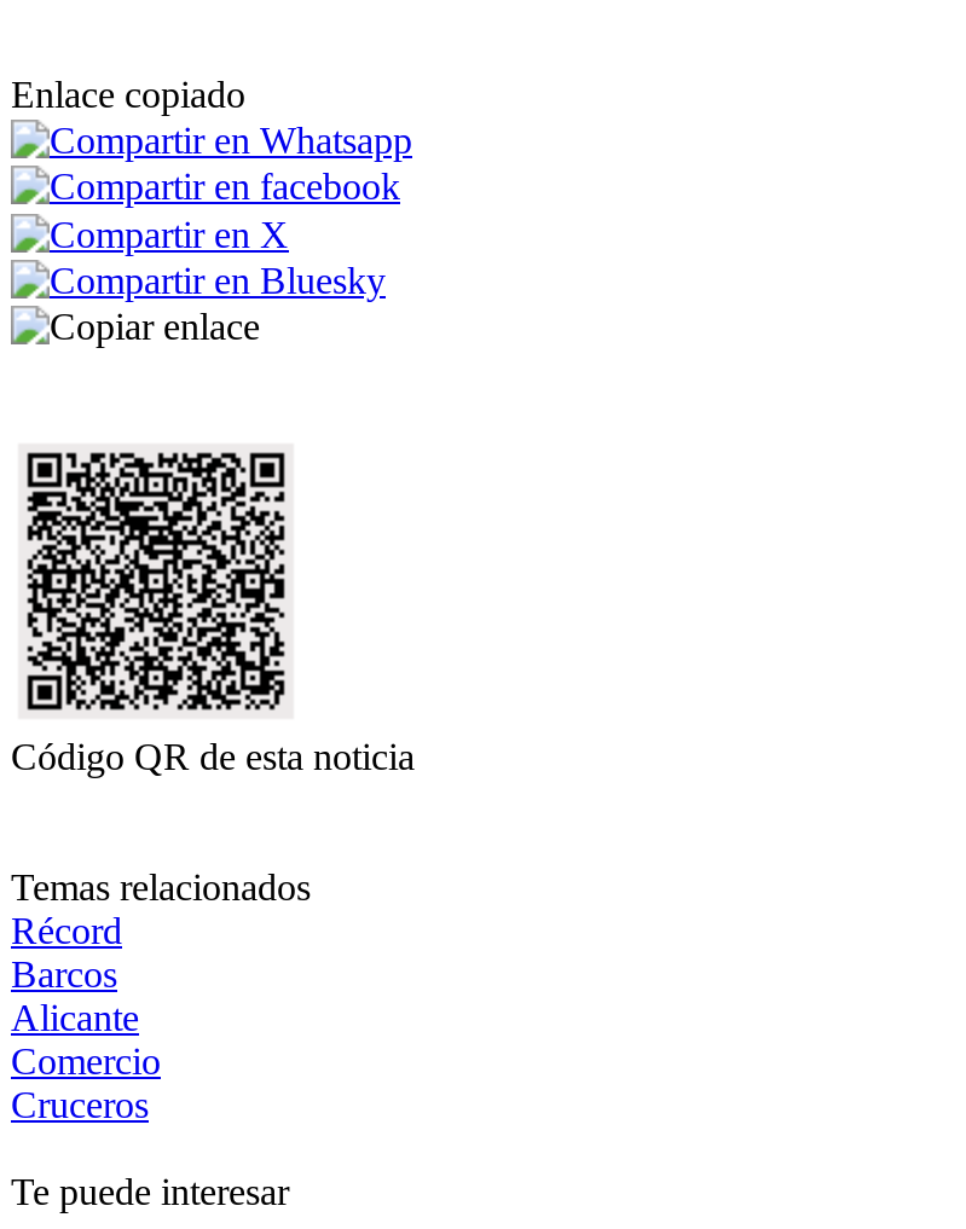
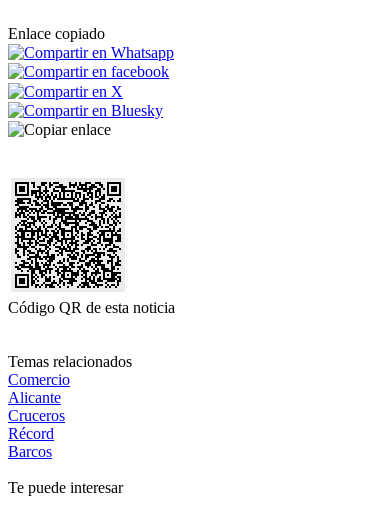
moved [11,910,122,995] -> [8,425,54,460]: Récord | Barcos
moved [11,997,161,1126] -> [8,371,70,424]: Comercio | Alicante | Cruceros

